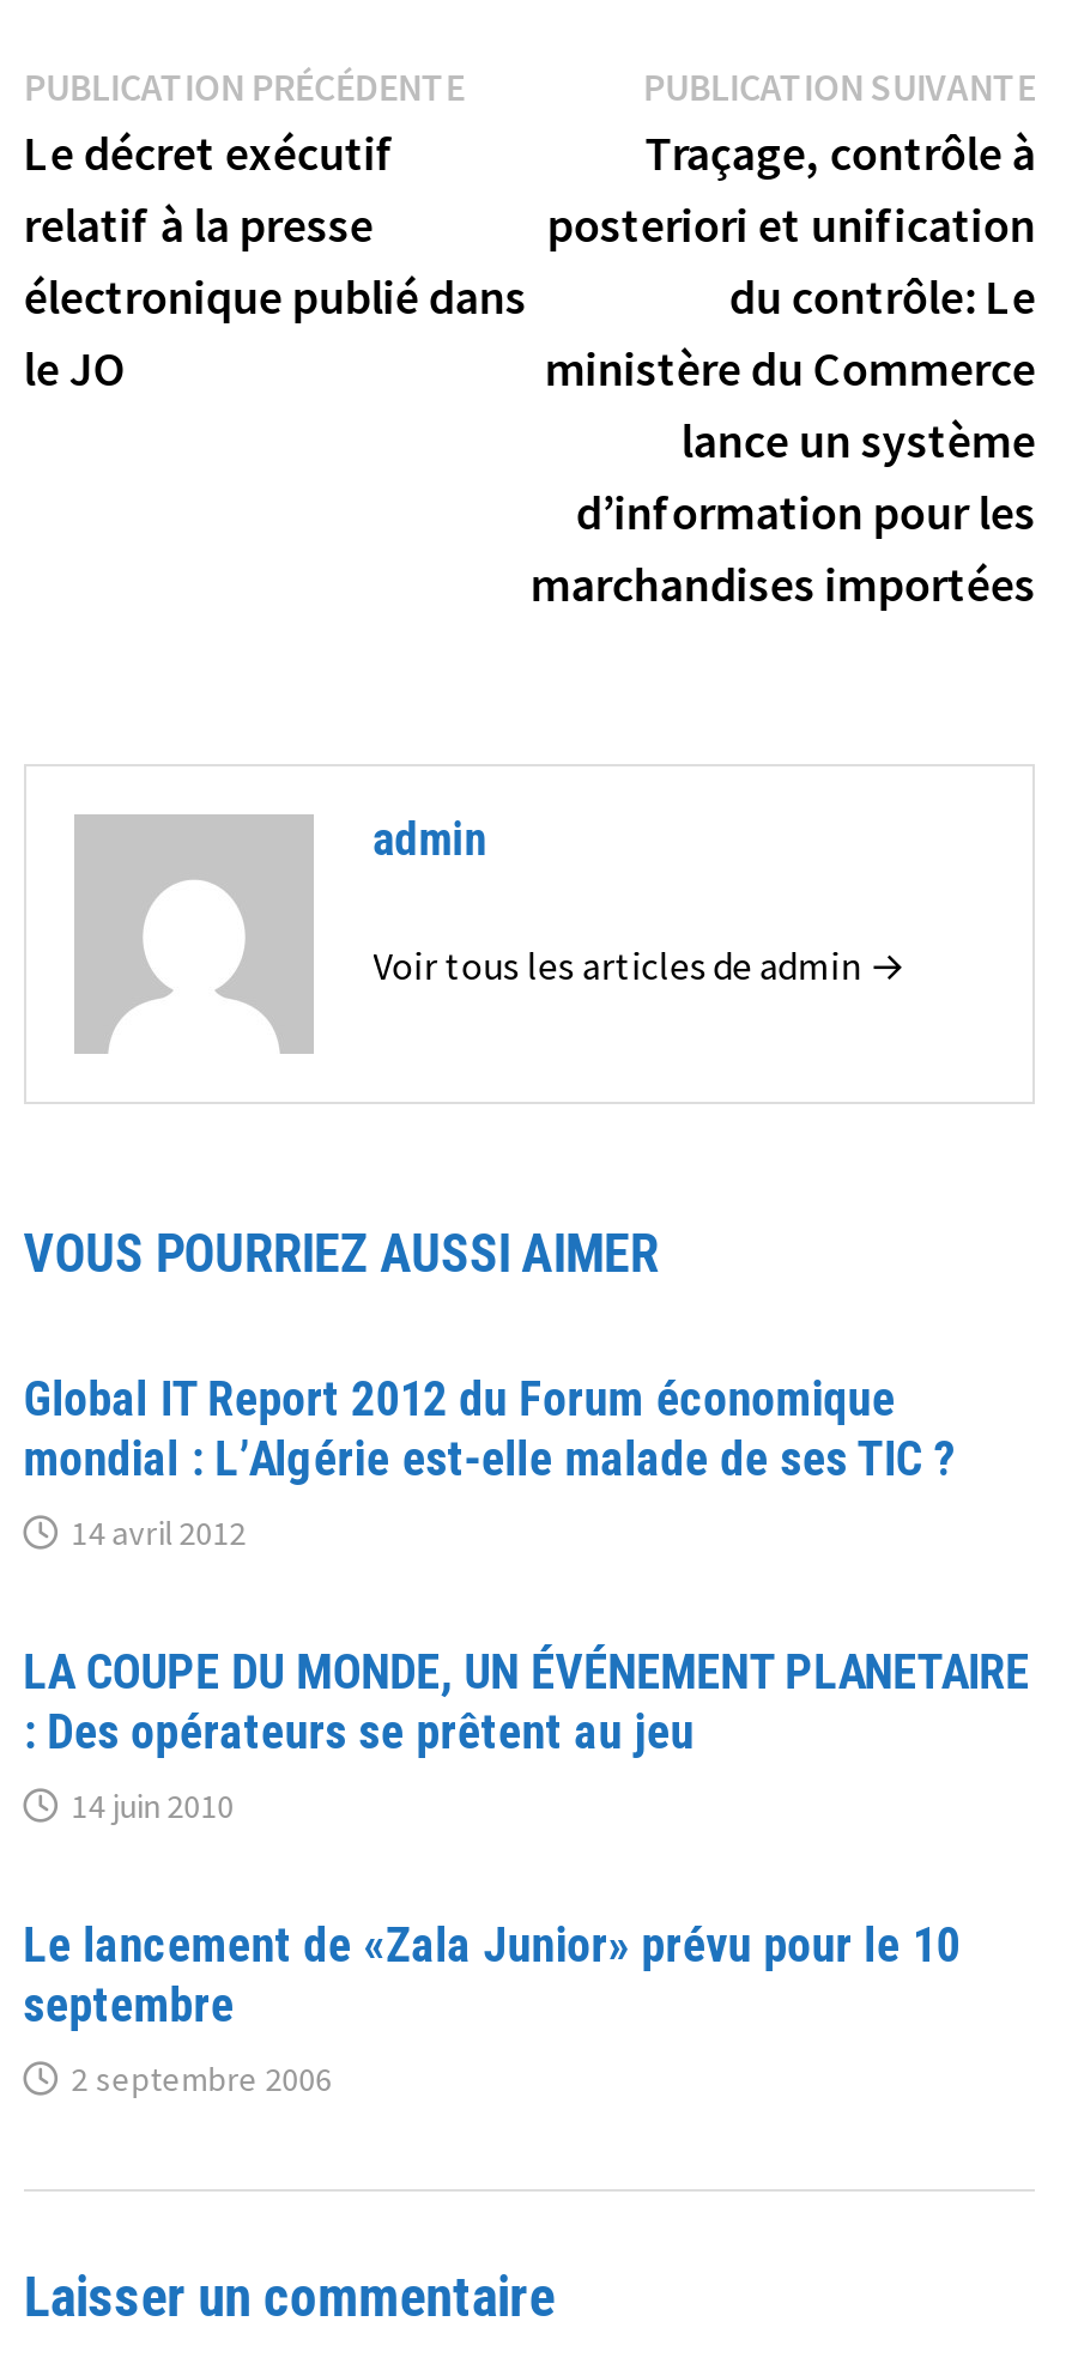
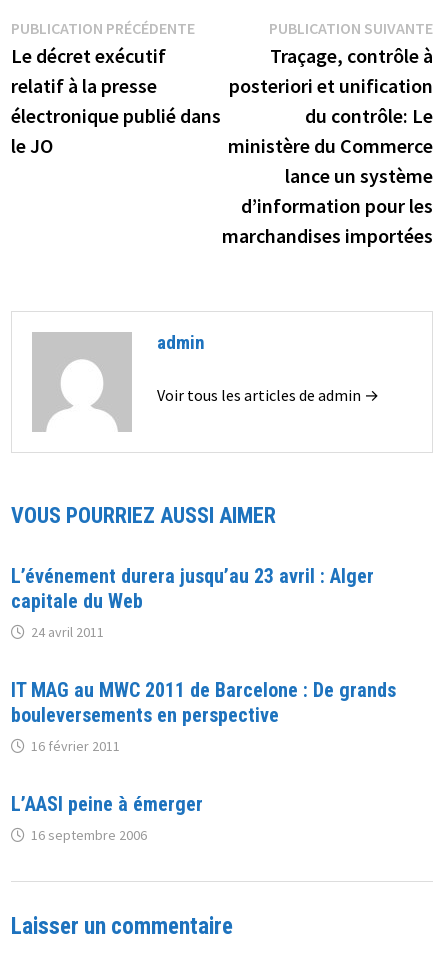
[23,1370,955,1554] Global IT Report 2012 du Forum économique | mondial : L’Algérie est-elle malade de ses TIC ? | 14 avril 2012 -> [11,564,374,641] L’événement durera jusqu’au 23 avril : Alger | capitale du Web | 24 avril 2011
[23,1643,1030,1827] LA COUPE DU MONDE, UN ÉVÉNEMENT PLANETAIRE | : Des opérateurs se prêtent au jeu | 14 juin 2010 -> [11,678,396,755] IT MAG au MWC 2011 de Barcelone : De grands | bouleversements en perspective | 16 février 2011
[23,1916,960,2101] Le lancement de «Zala Junior» prévu pour le 10 | septembre | 2 septembre 2006 -> [11,792,203,844] L’AASI peine à émerger | 16 septembre 2006

